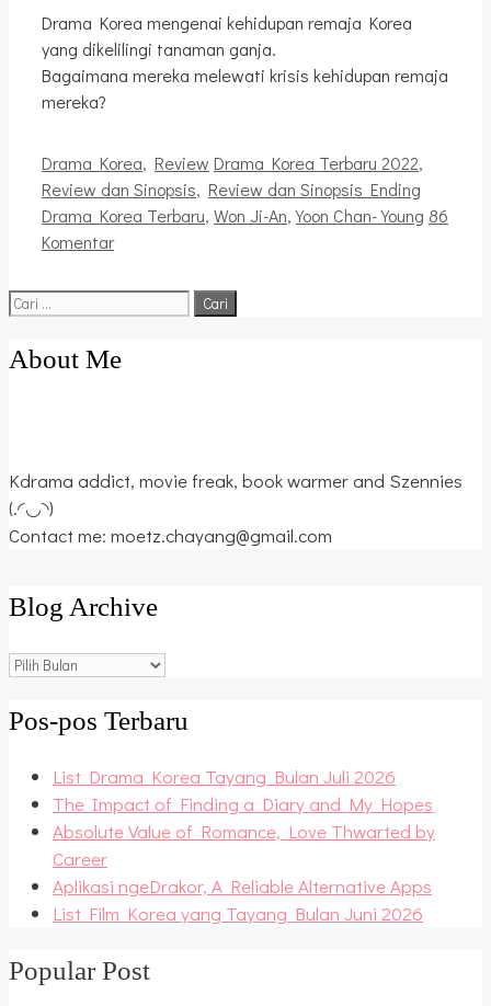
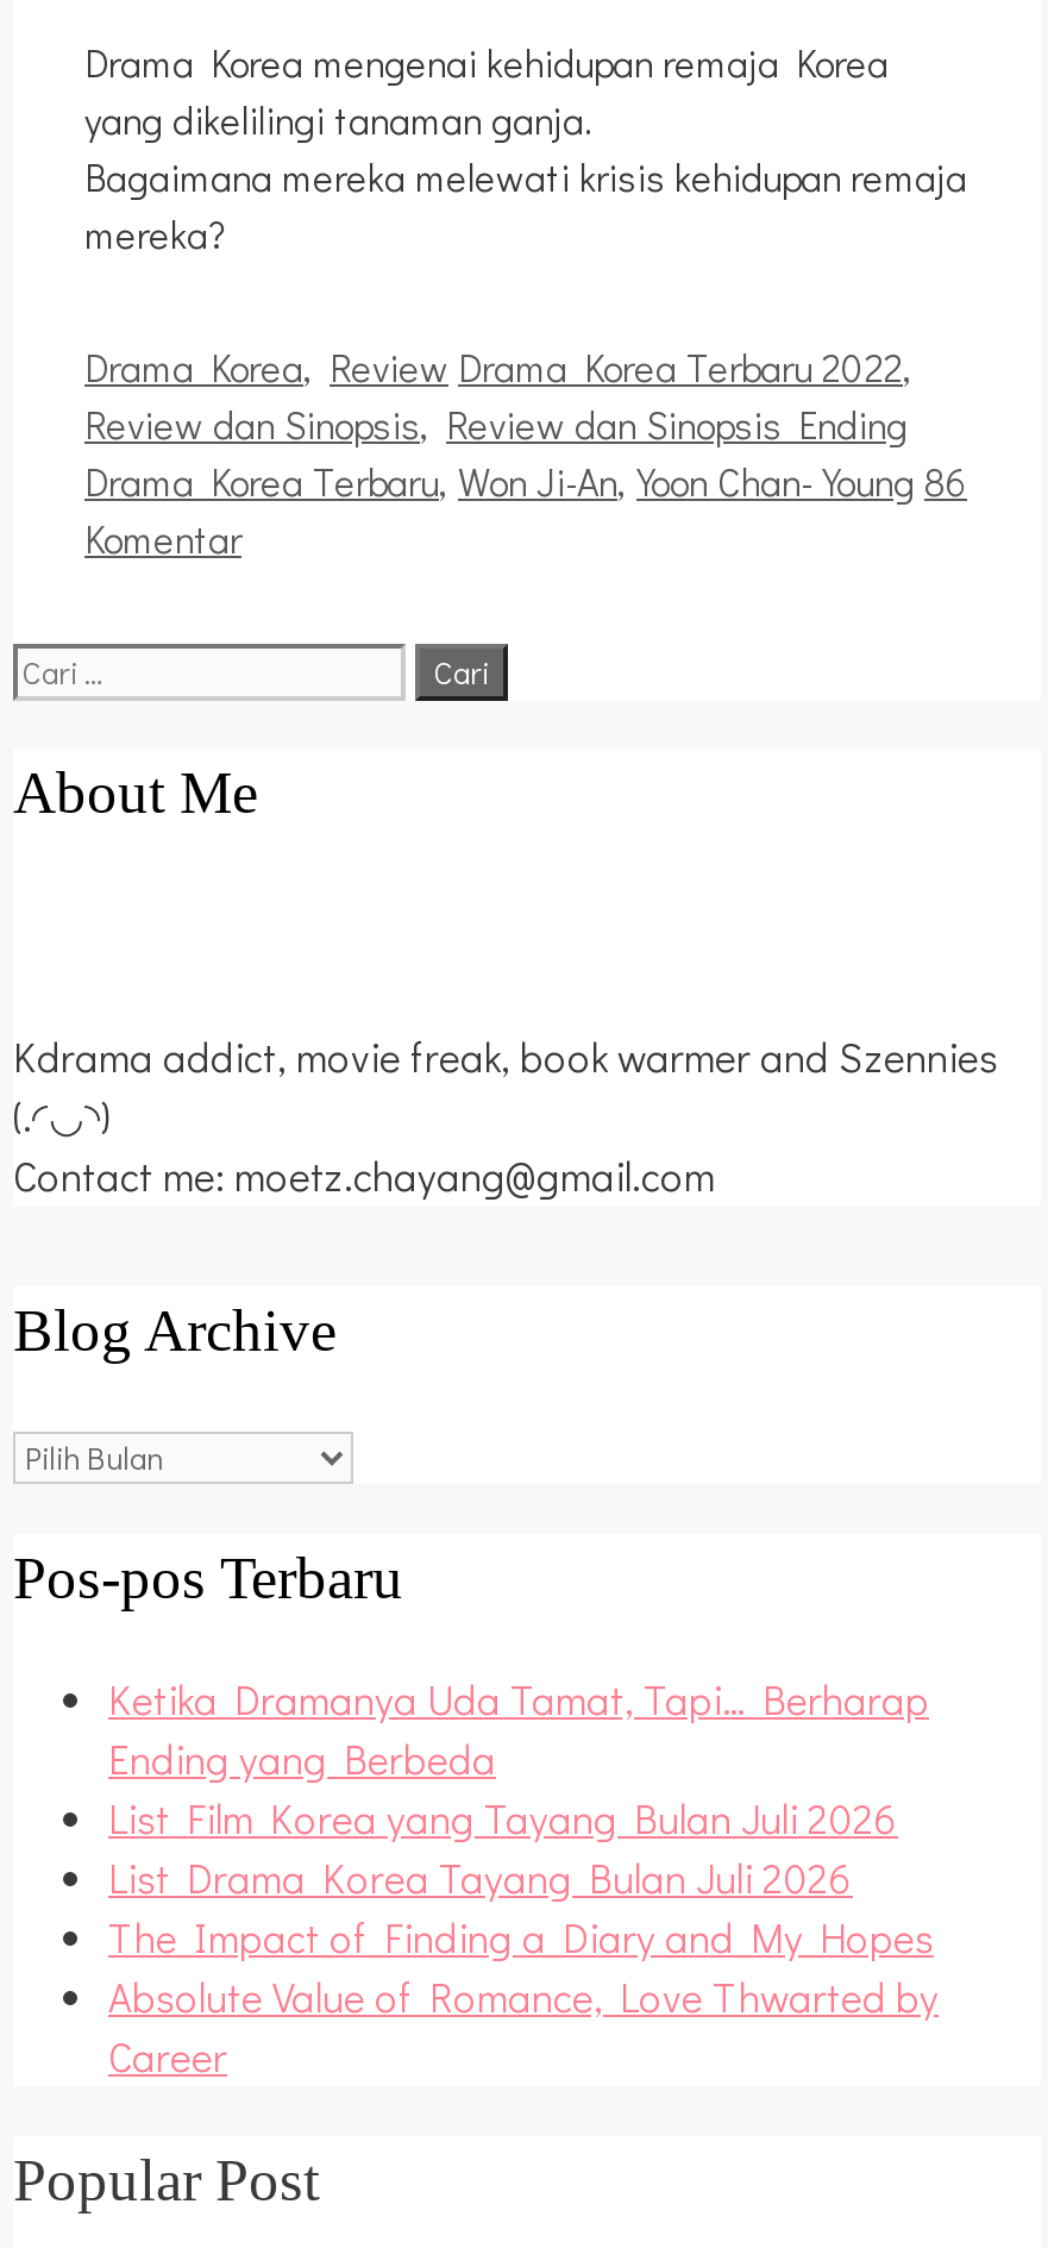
none -> [108,1673,929,1847] Ketika Dramanya Uda Tamat, Tapi… Berharap | Ending yang Berbeda | List Film Korea yang Tayang Bulan Juli 2026
moved [53,764,435,872] -> [108,1851,939,2085]: List Drama Korea Tayang Bulan Juli 2026 | The Impact of Finding a Diary and My Hopes | Absolute Value of Romance, Love Thwarted by | Career
[53,874,432,926] Aplikasi ngeDrakor, A Reliable Alternative Apps | List Film Korea yang Tayang Bulan Juni 2026 -> none

